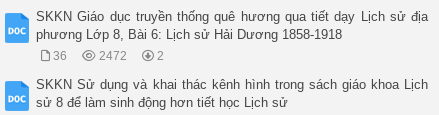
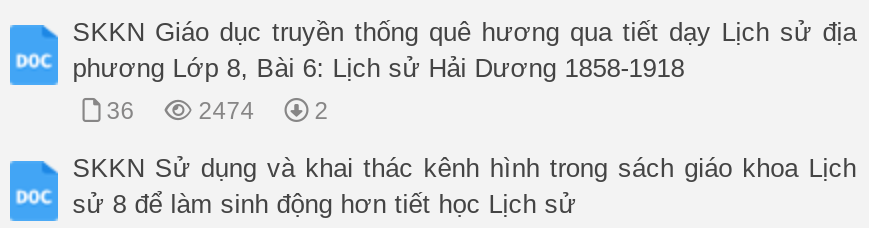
[99,49,127,63] 2472 -> [198,97,254,125] 2474

